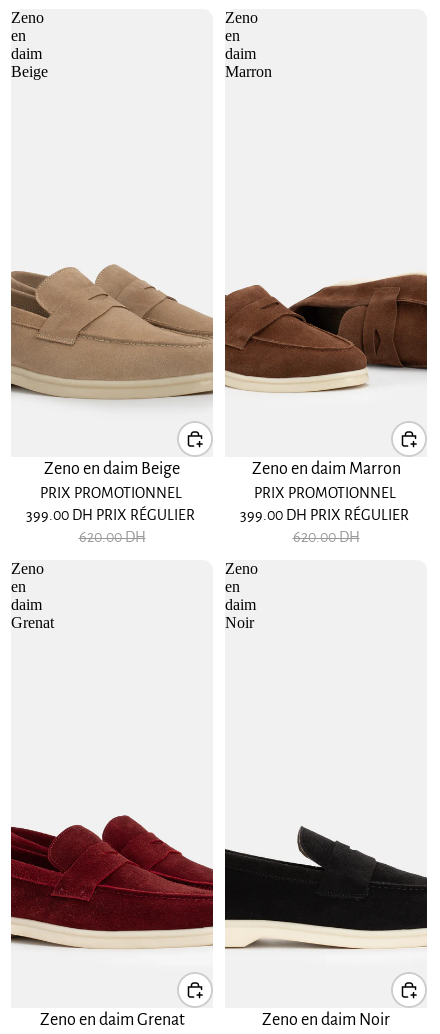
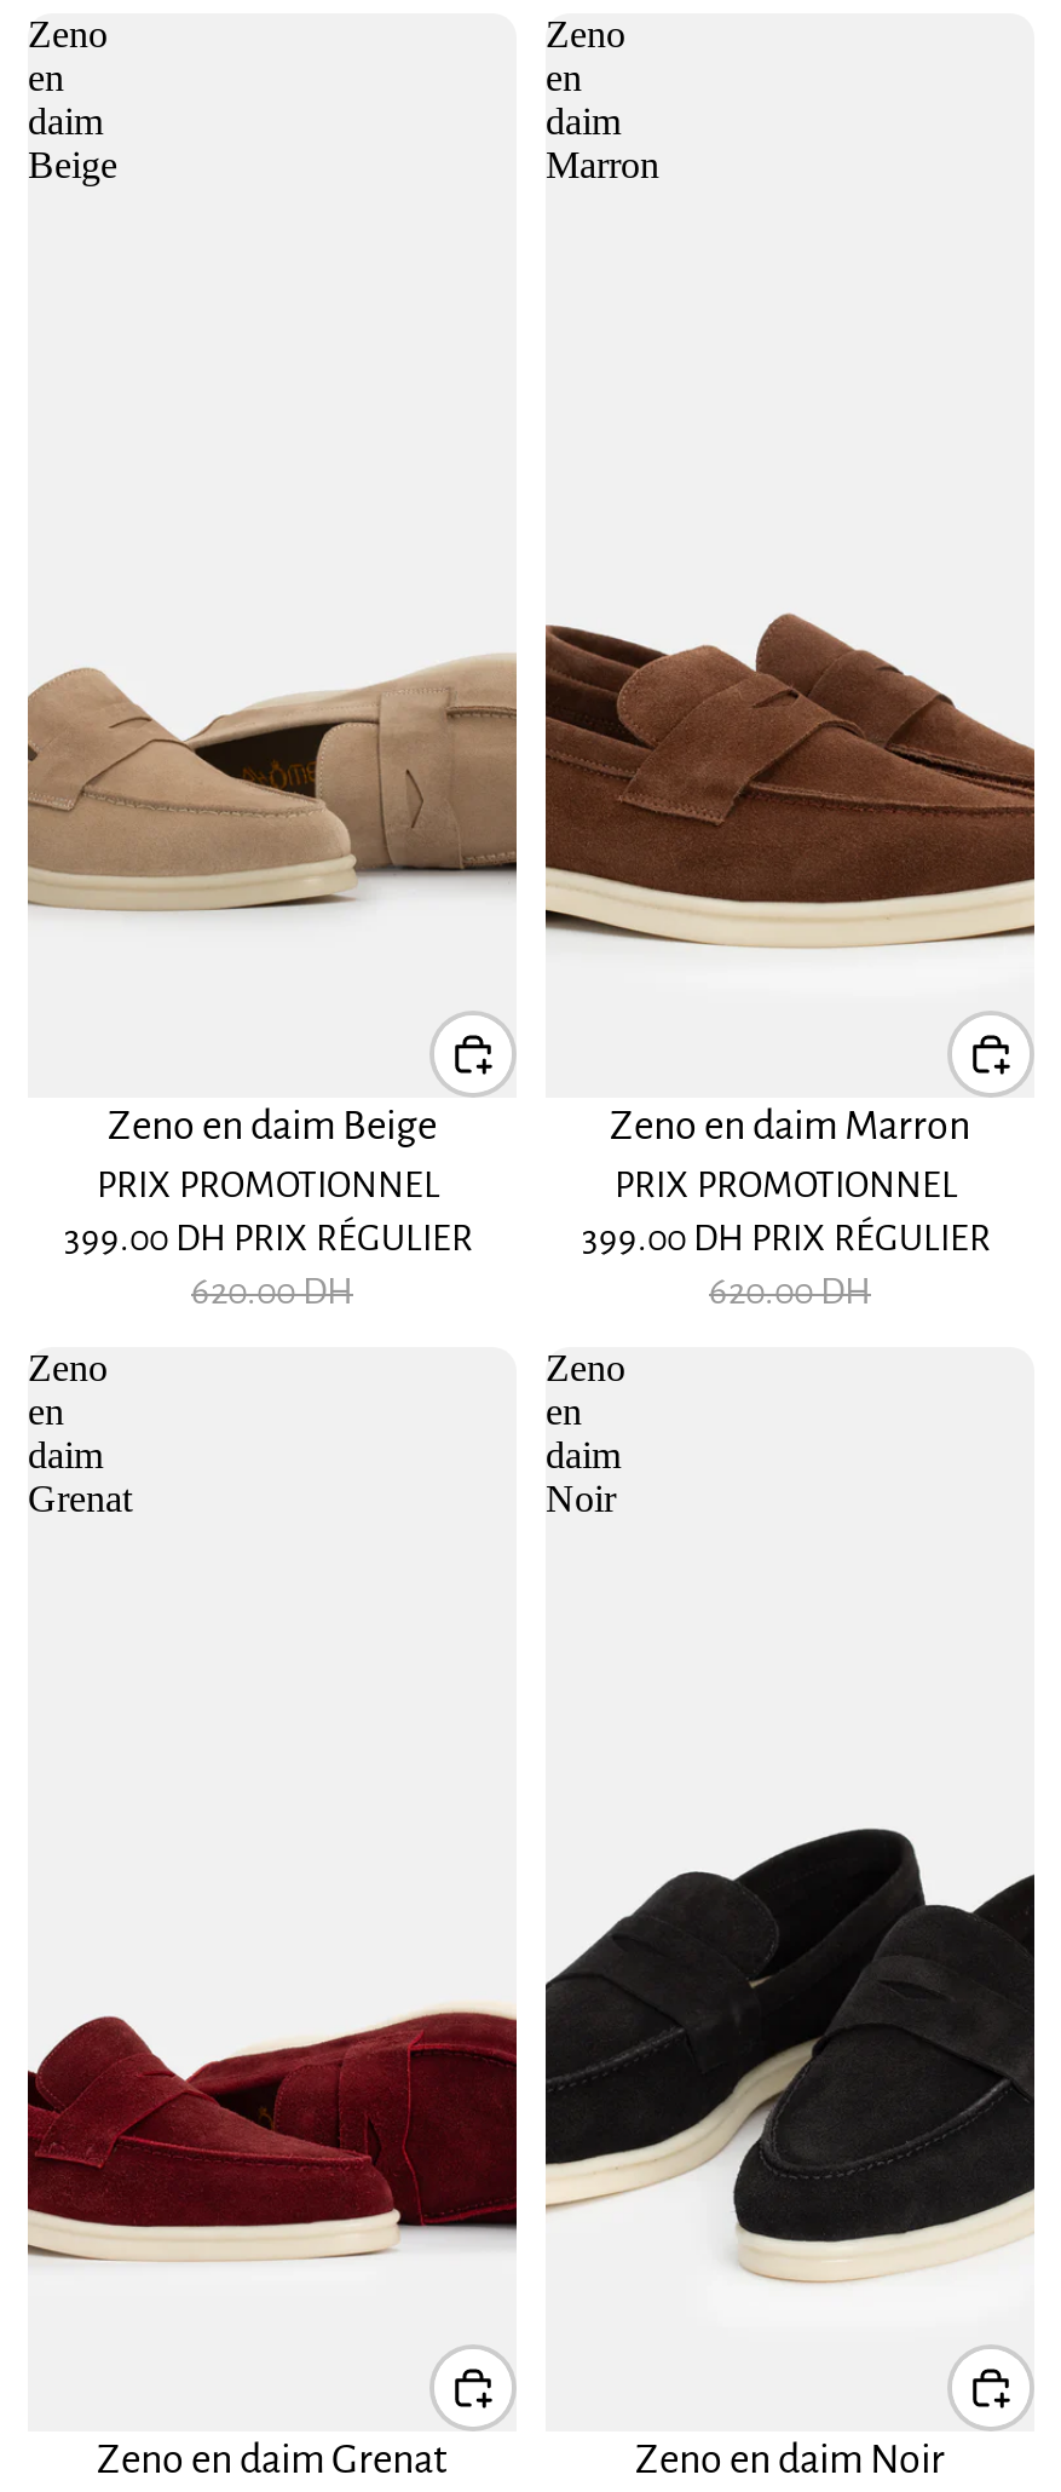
moved [225,257,428,395] -> [28,1964,519,2289]: [image]
[10,264,214,403] [image] -> [28,633,519,965] [image]
[224,759,428,950] [image] -> [543,1826,1037,2289] [image]
moved [10,814,213,950] -> [543,611,1037,950]: [image]

